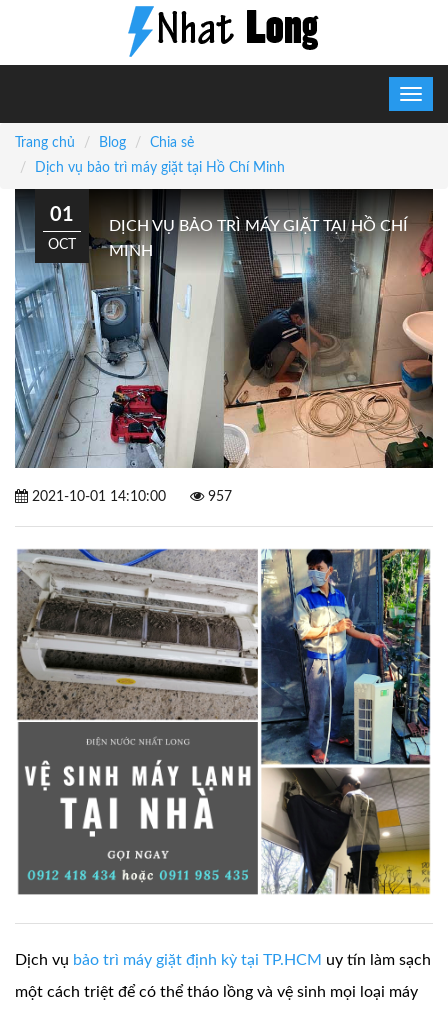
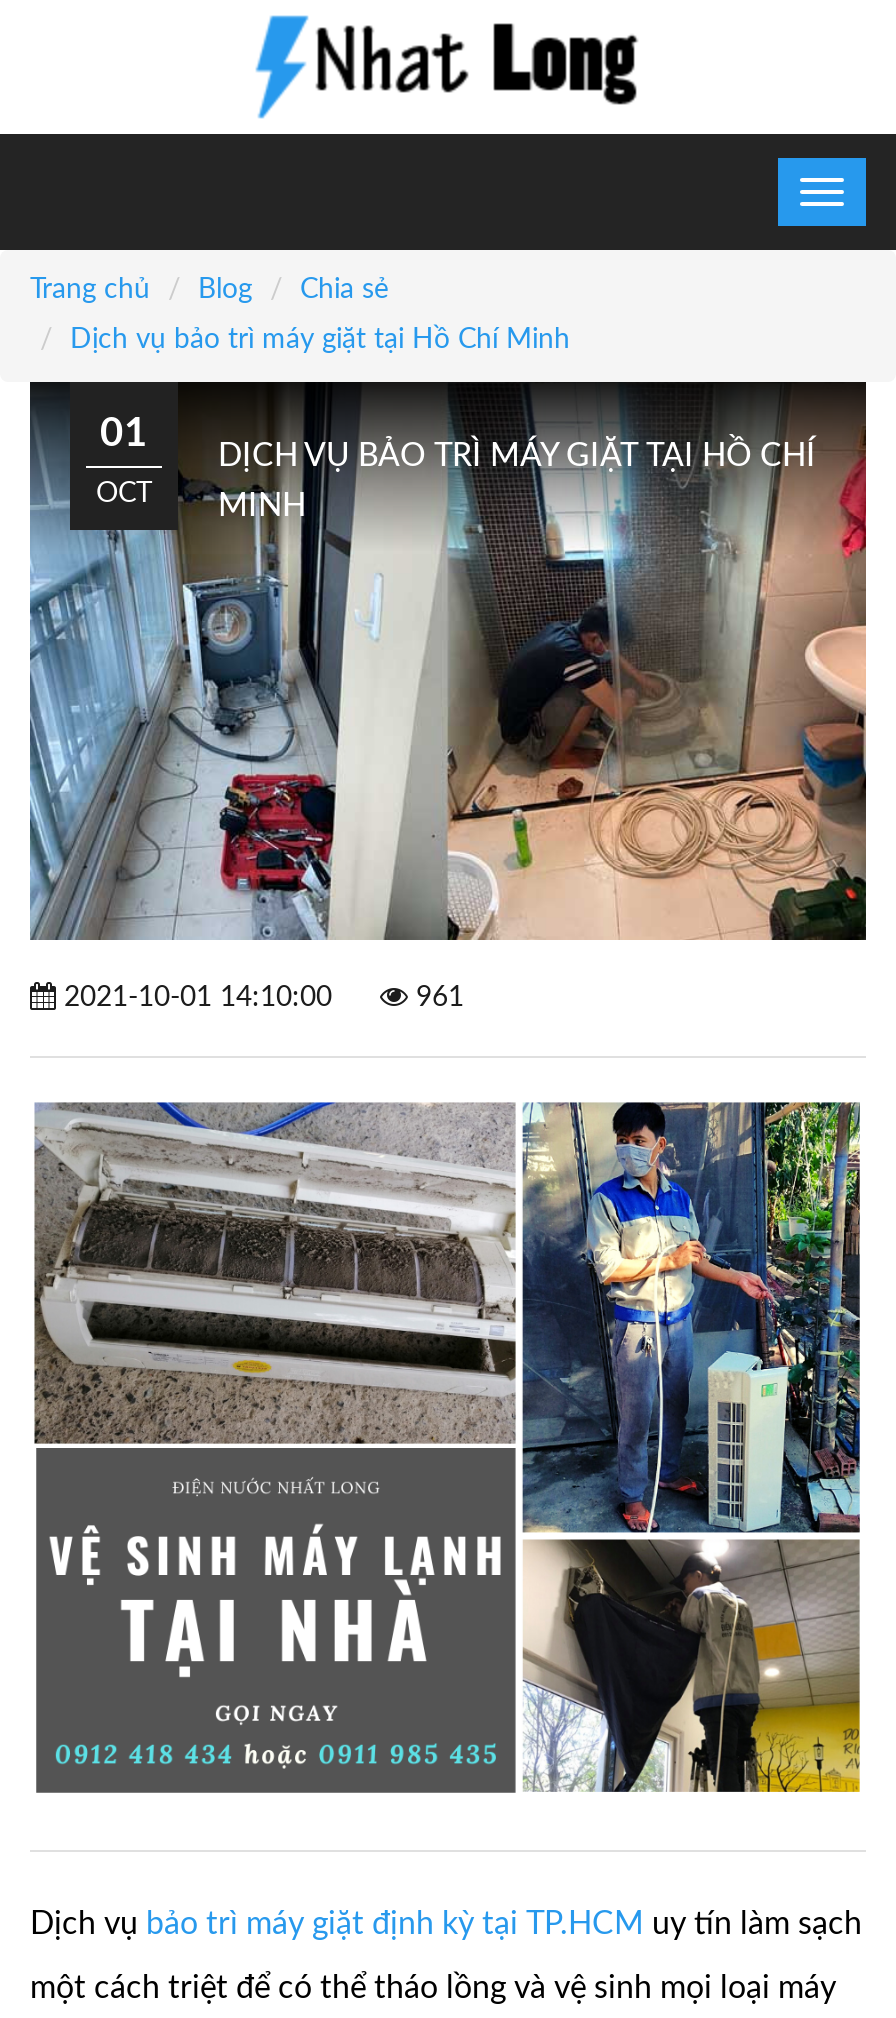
[204,490,232,504] 957 -> [408,984,464,1012] 961

